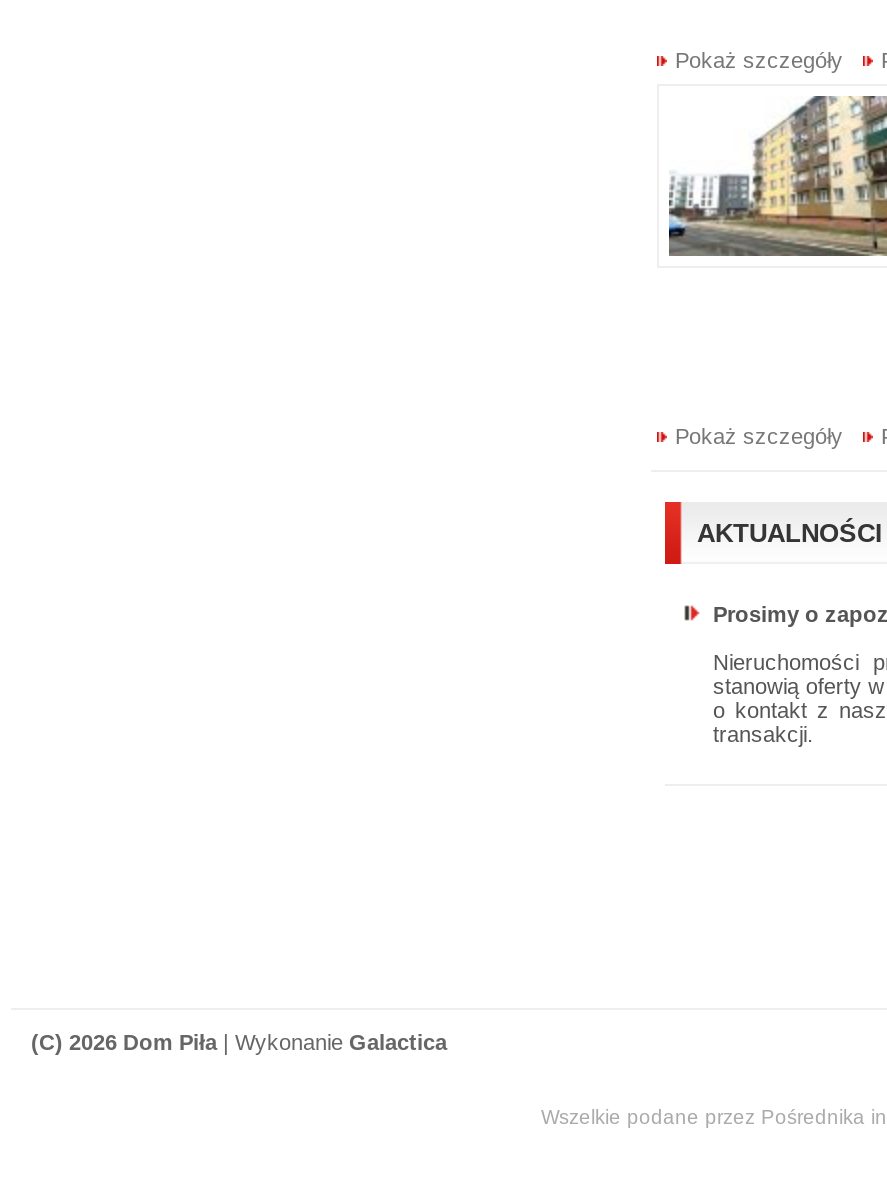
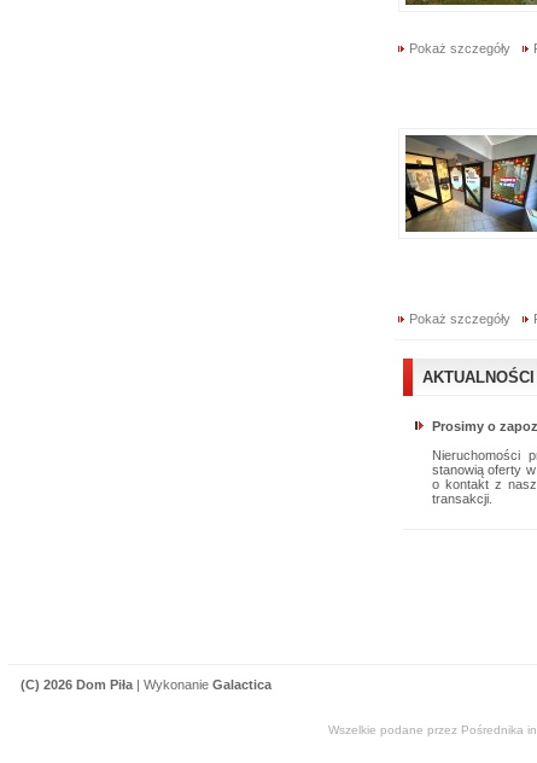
[667,94,881,292] [image] -> [404,113,533,233] [image]

